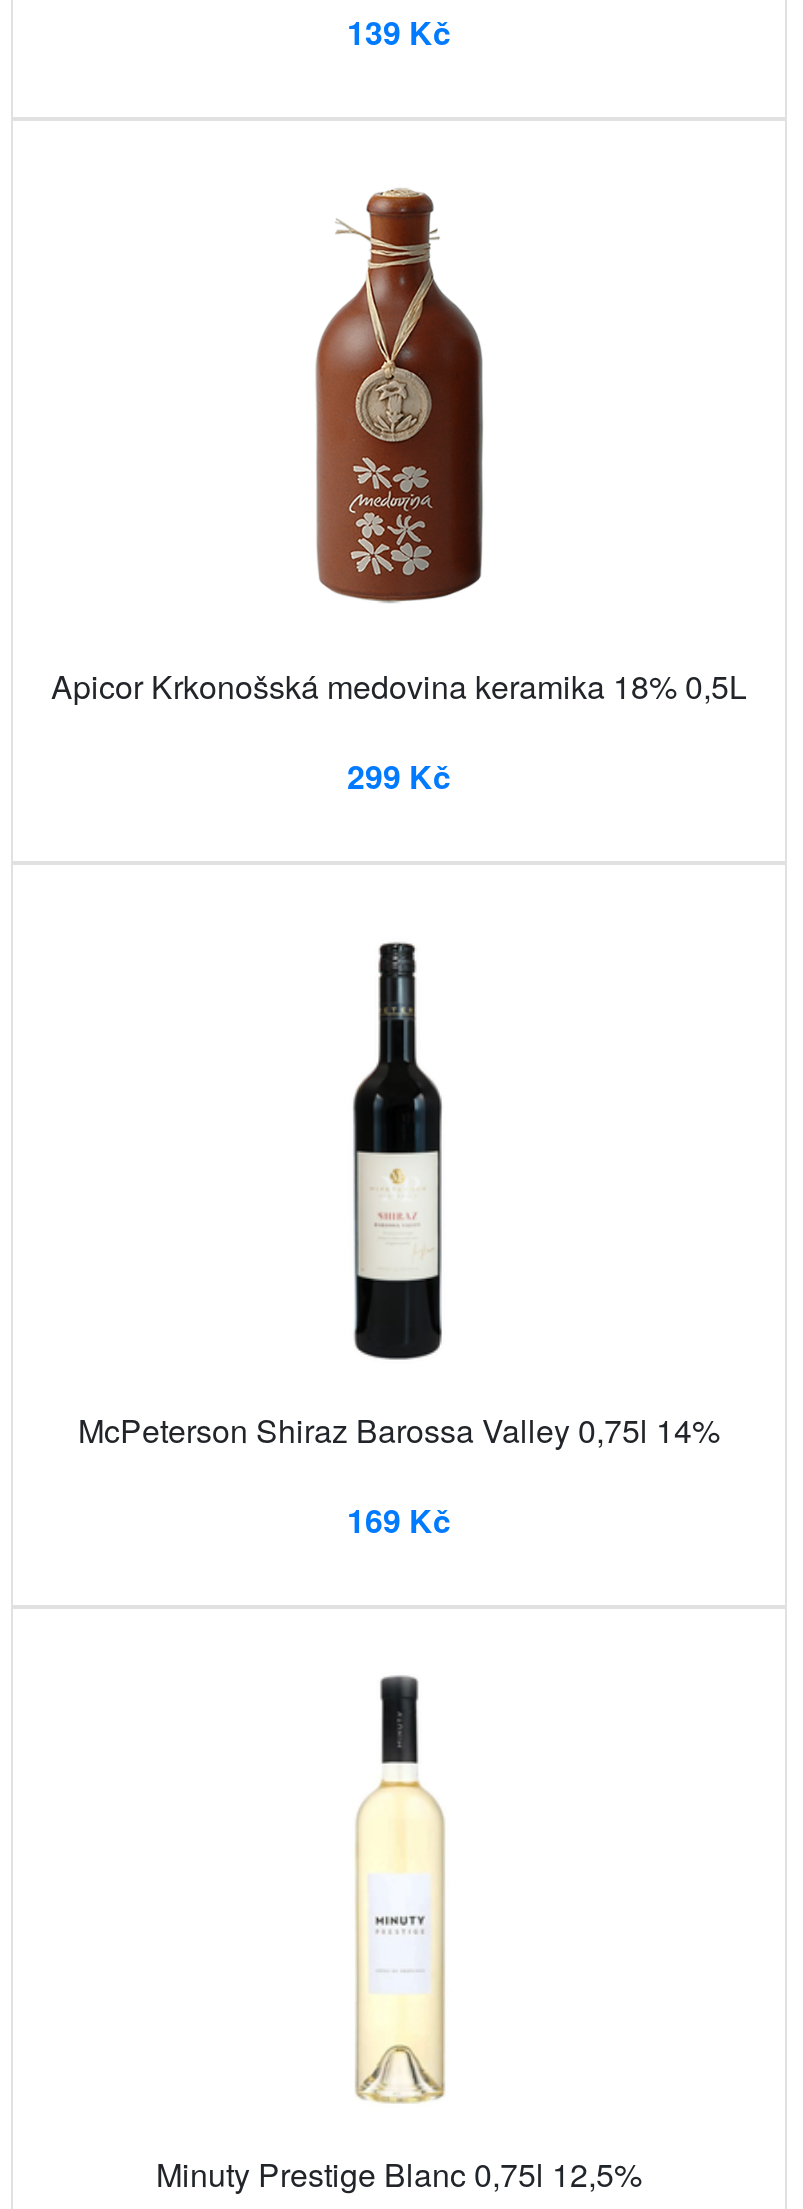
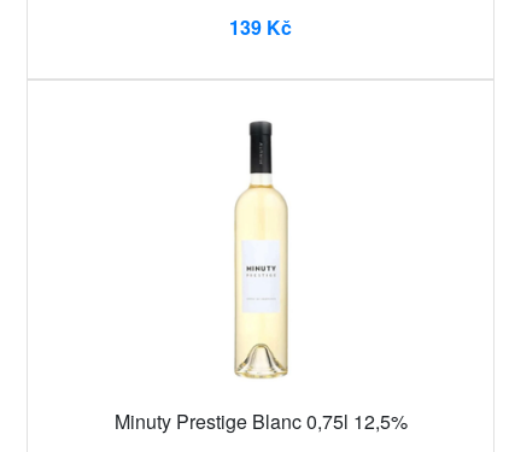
[51,191,747,799] [image] | Apicor Krkonošská medovina keramika 18% 0,5L | 299 Kč -> none
[78,941,720,1543] [image] | McPeterson Shiraz Barossa Valley 0,75l 14% | 169 Kč -> none

